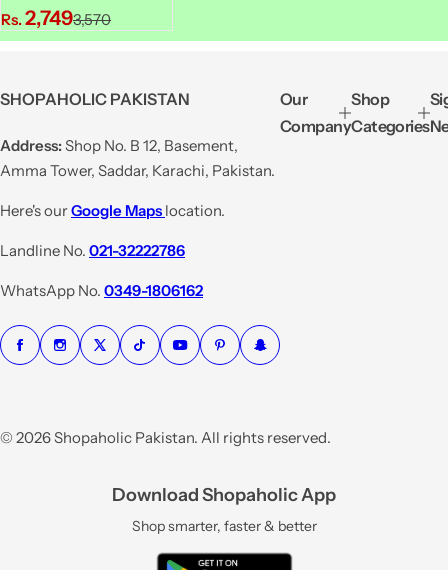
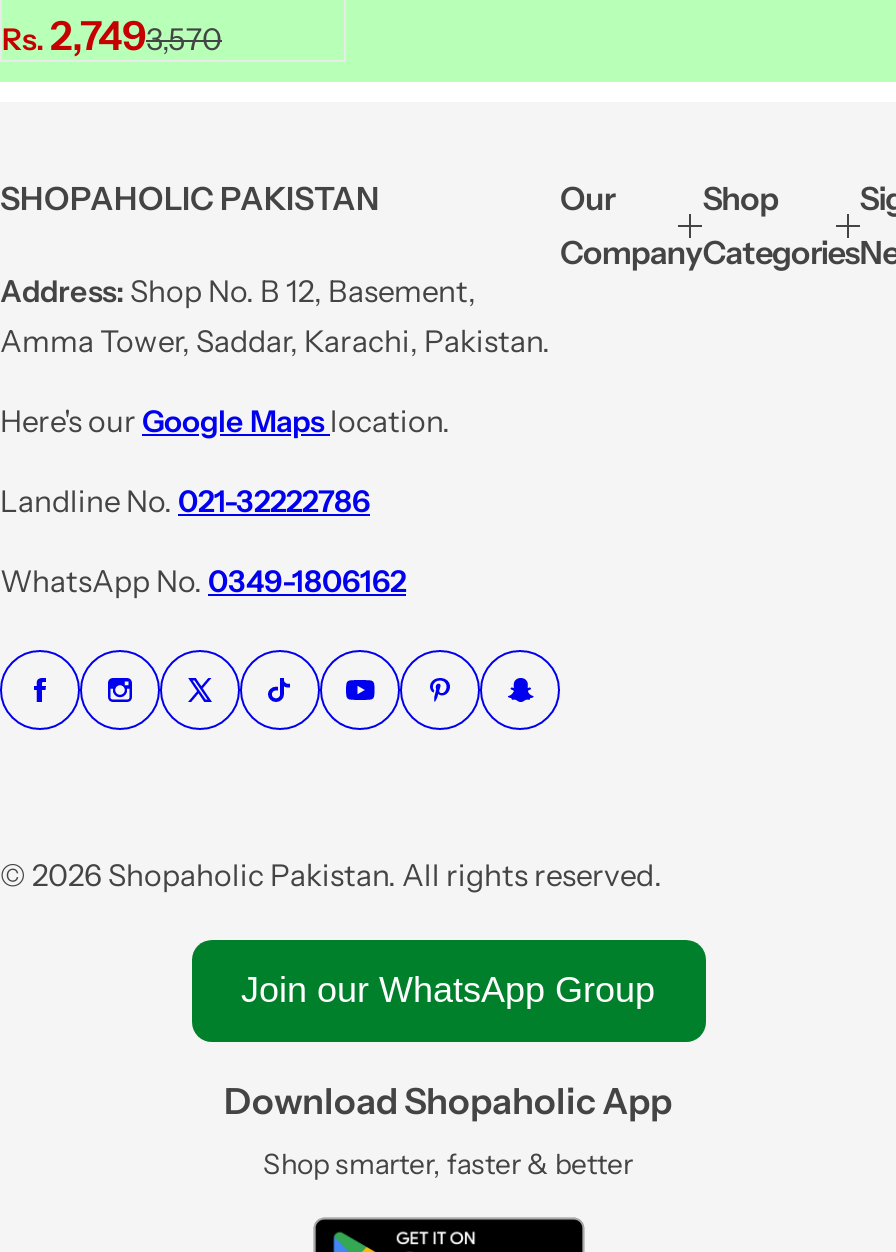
none -> [241,970,655,1010] Join our WhatsApp Group

